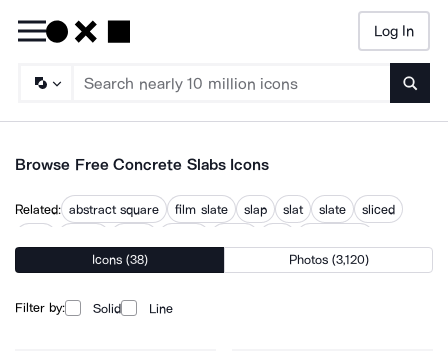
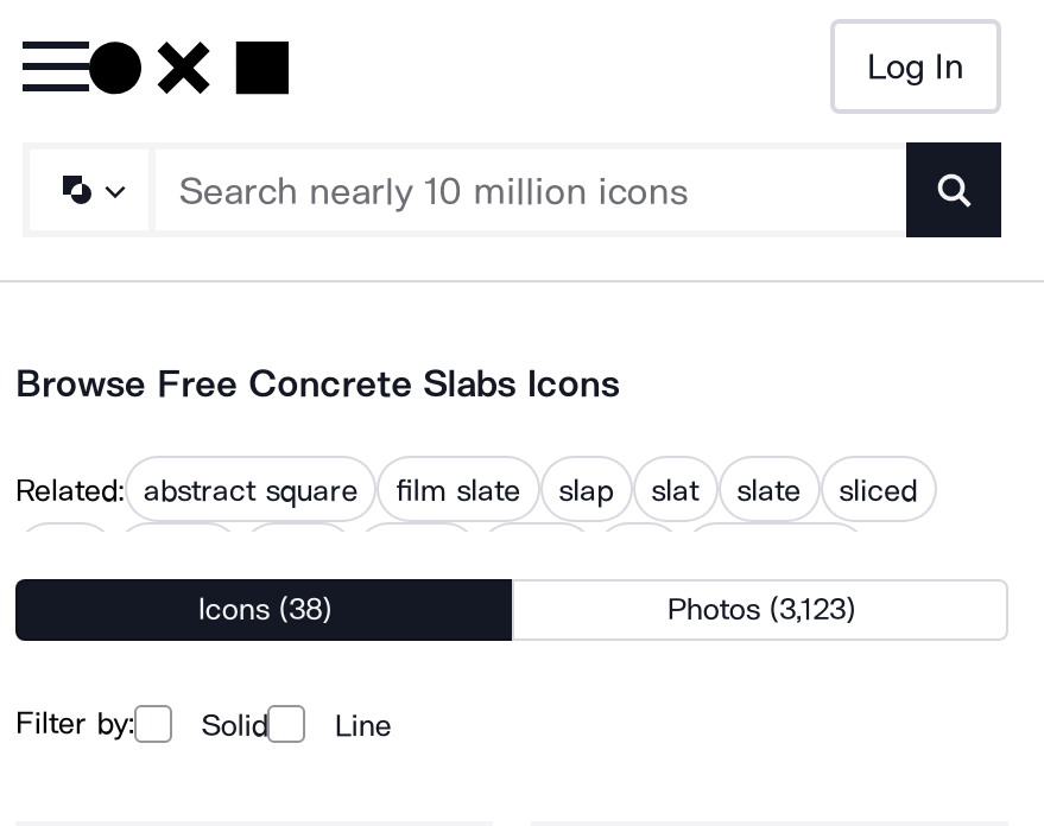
[289,252,368,267] Photos (3,120) -> [667,591,853,627] Photos (3,123)

